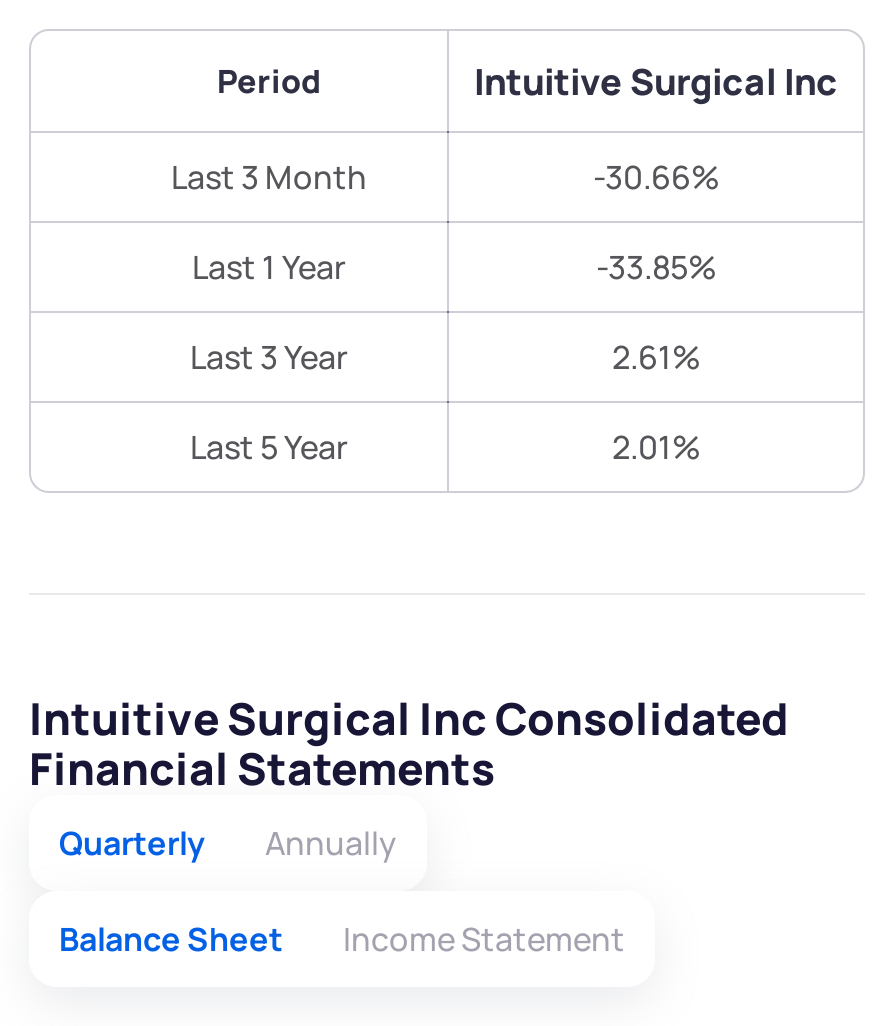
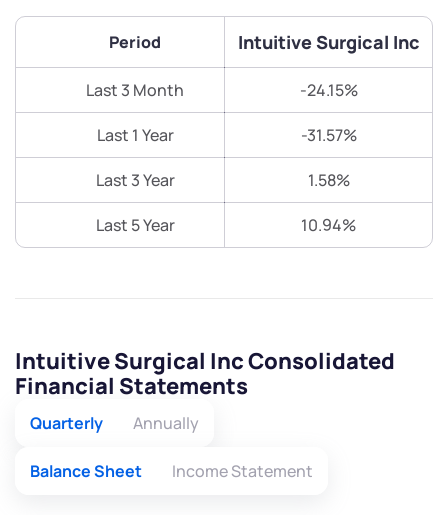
[593,156,719,200] -30.66% -> [299,79,357,101] -24.15%
[596,246,716,290] -33.85% -> [300,124,356,146] -31.57%
[612,336,700,380] 2.61% -> [307,169,349,191] 1.58%
[612,426,700,470] 2.01% -> [301,214,356,236] 10.94%

